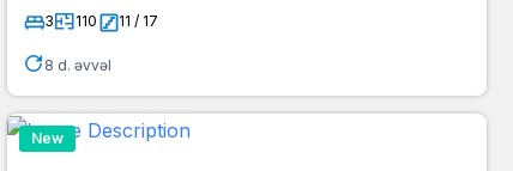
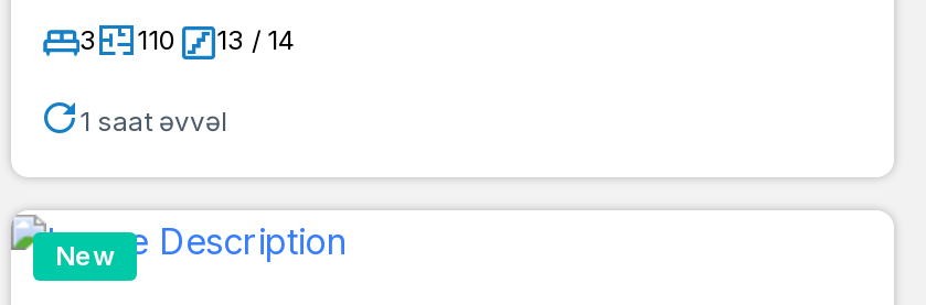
[44,12,158,30] 3 110 11 / 17 -> [79,23,296,56] 3 110 13 / 14
[44,56,111,74] 8 d. əvvəl -> [79,104,227,137] 1 saat əvvəl

